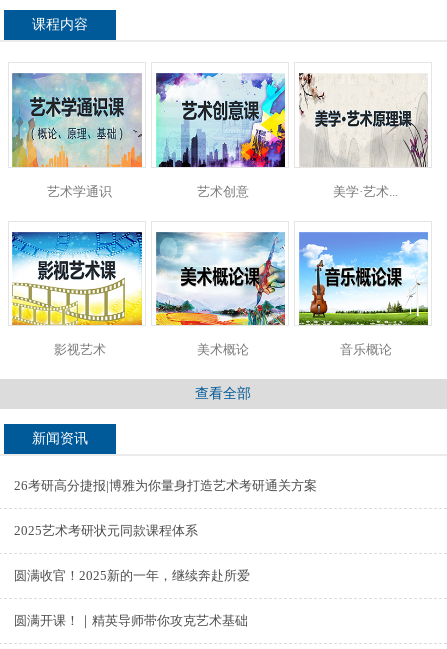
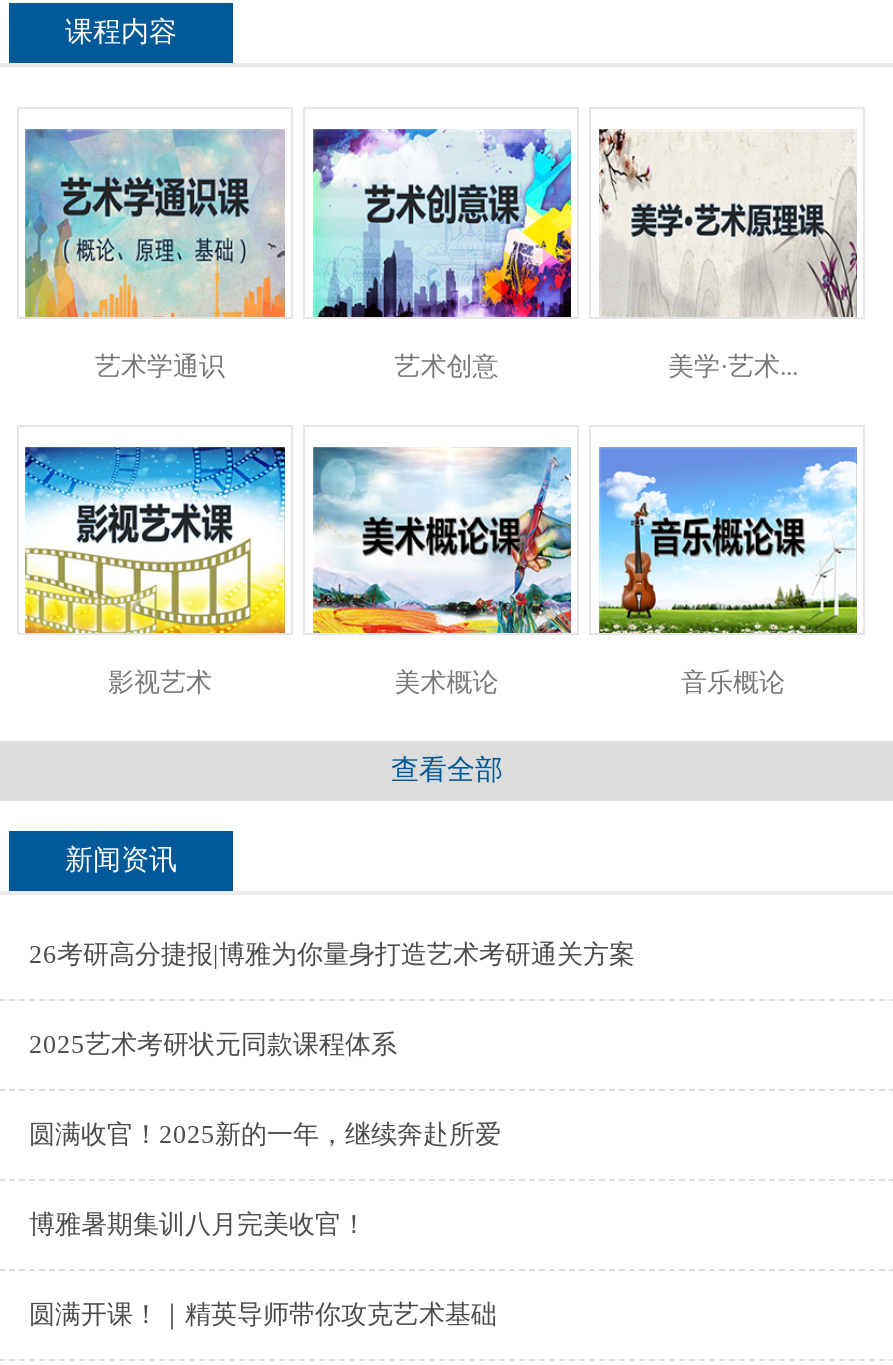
none -> [29,1210,367,1240] 博雅暑期集训八月完美收官！

